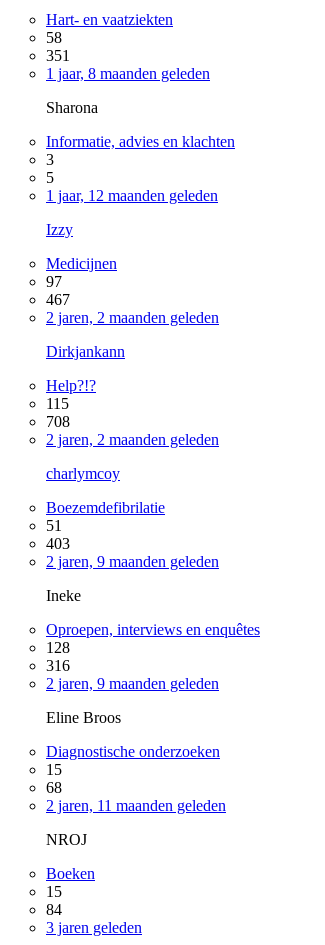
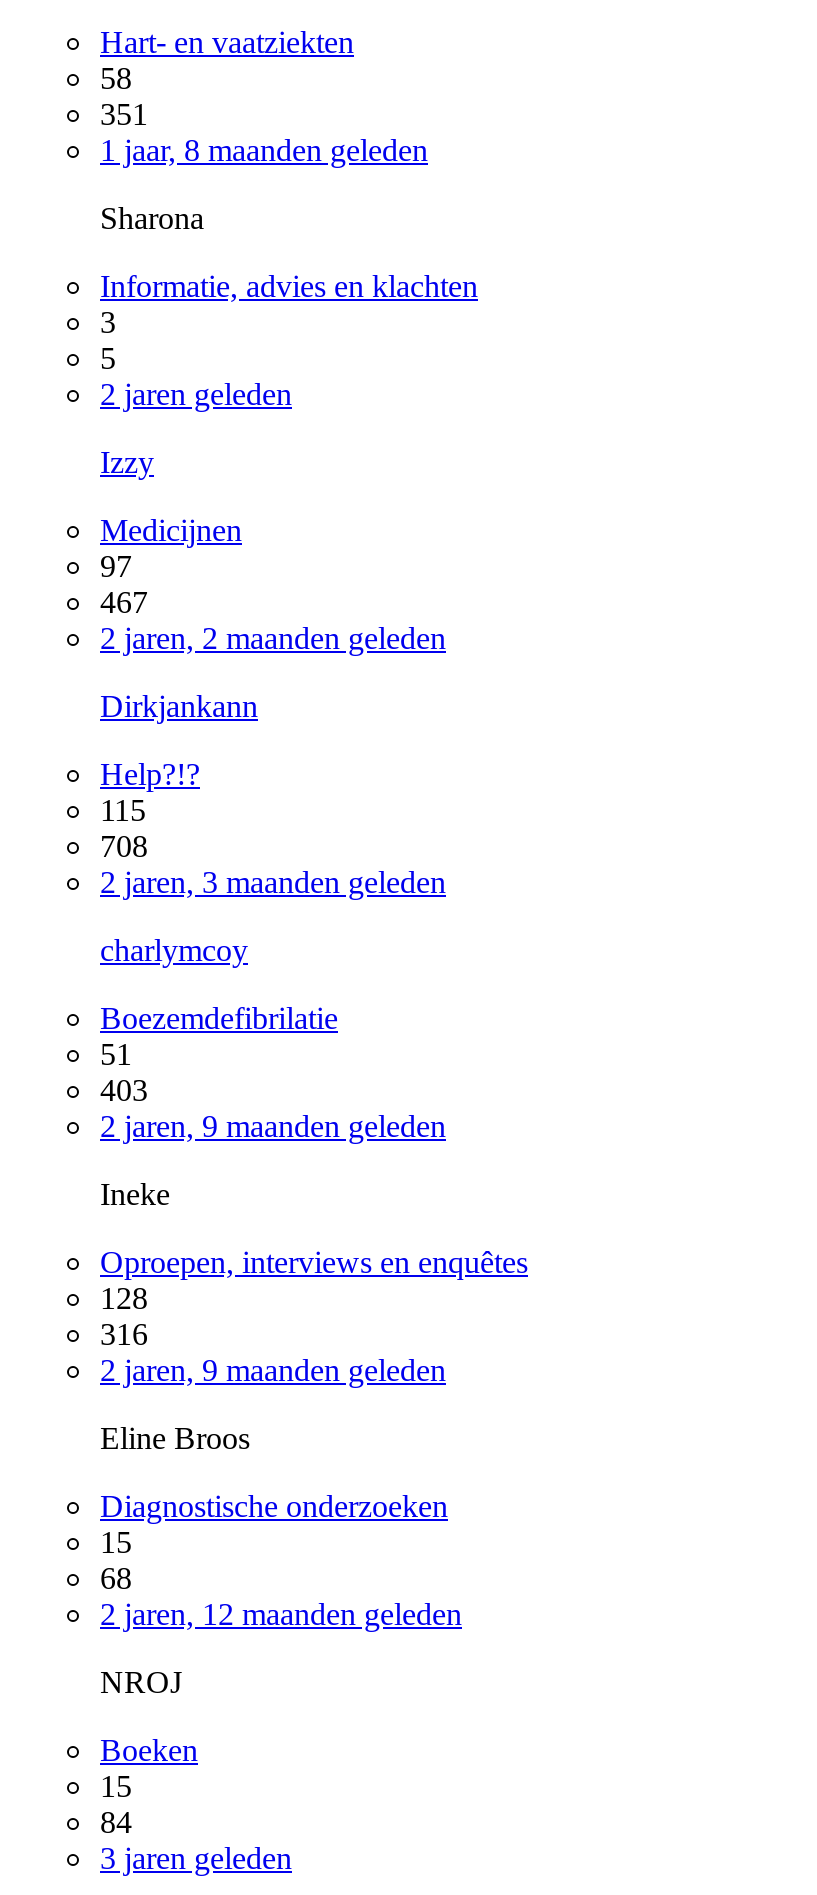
[46,187,218,204] 1 jaar, 12 maanden geleden -> [100,376,292,410] 2 jaren geleden
[46,431,219,448] 2 jaren, 2 maanden geleden -> [100,864,446,898] 2 jaren, 3 maanden geleden
[46,797,226,814] 2 jaren, 11 maanden geleden -> [100,1596,462,1630] 2 jaren, 12 maanden geleden

